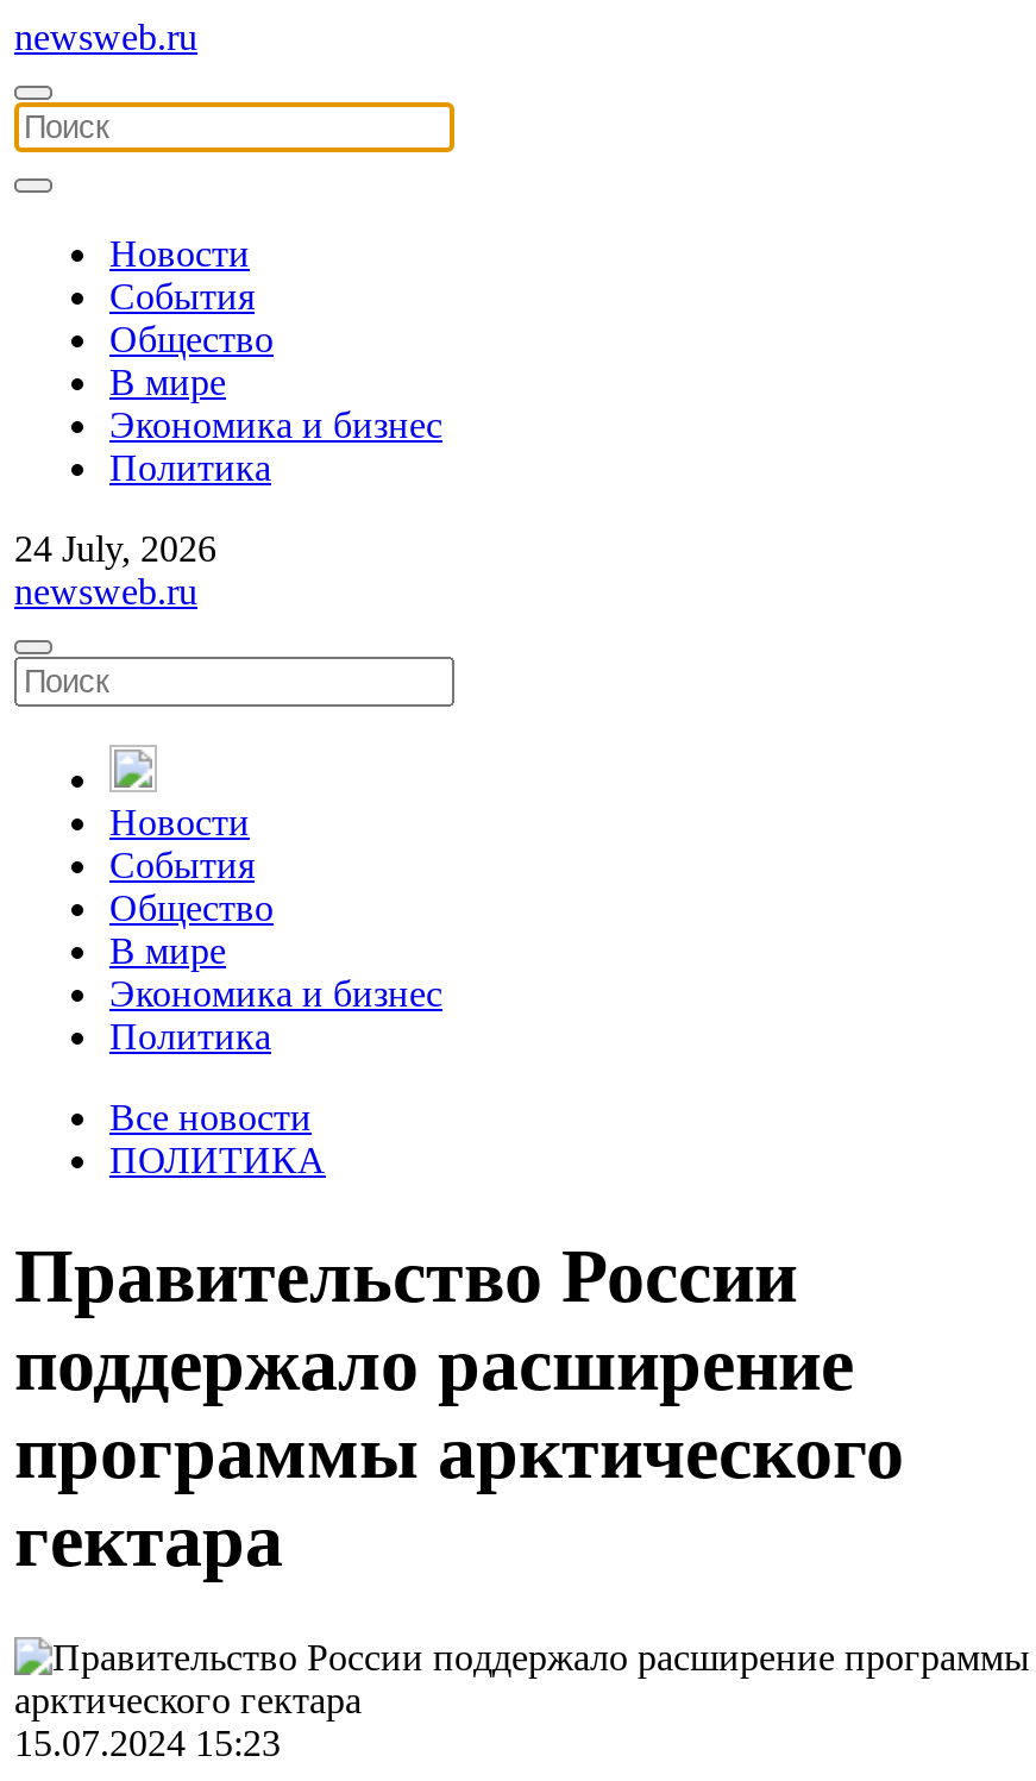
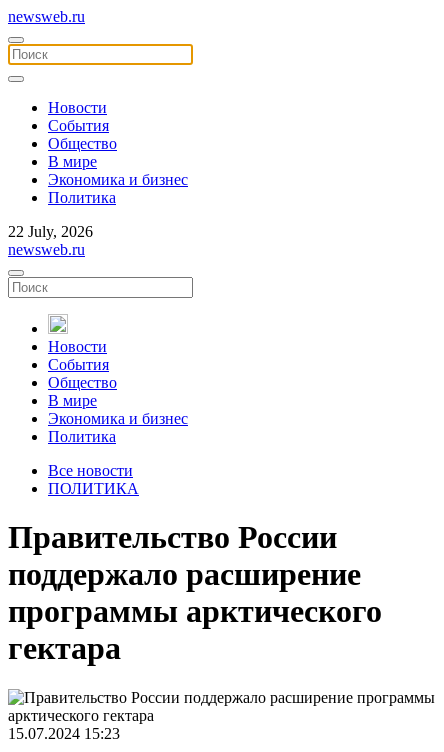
[14,528,216,569] 24 July, 2026 -> [8,223,93,240] 22 July, 2026

